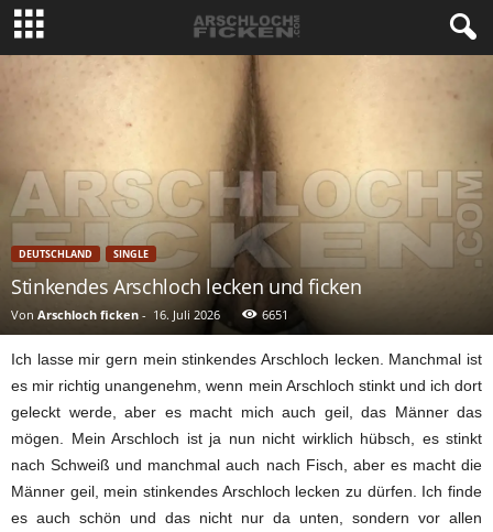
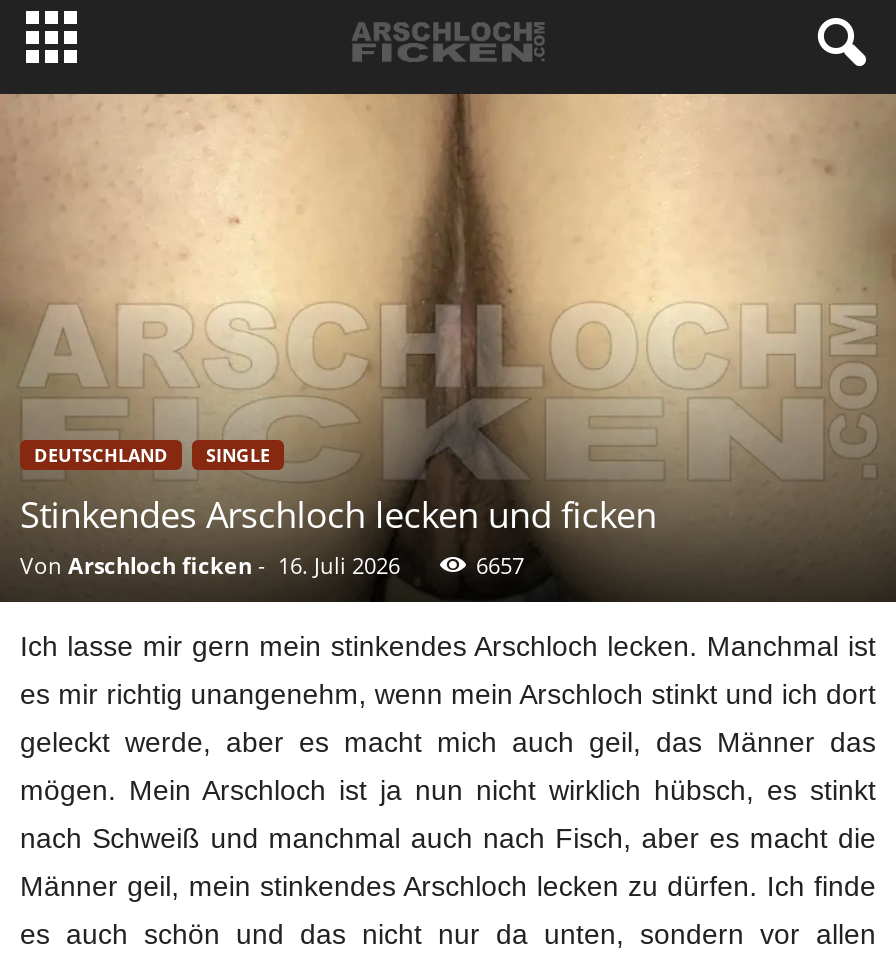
[262,307,288,323] 6651 -> [476,551,524,581] 6657

